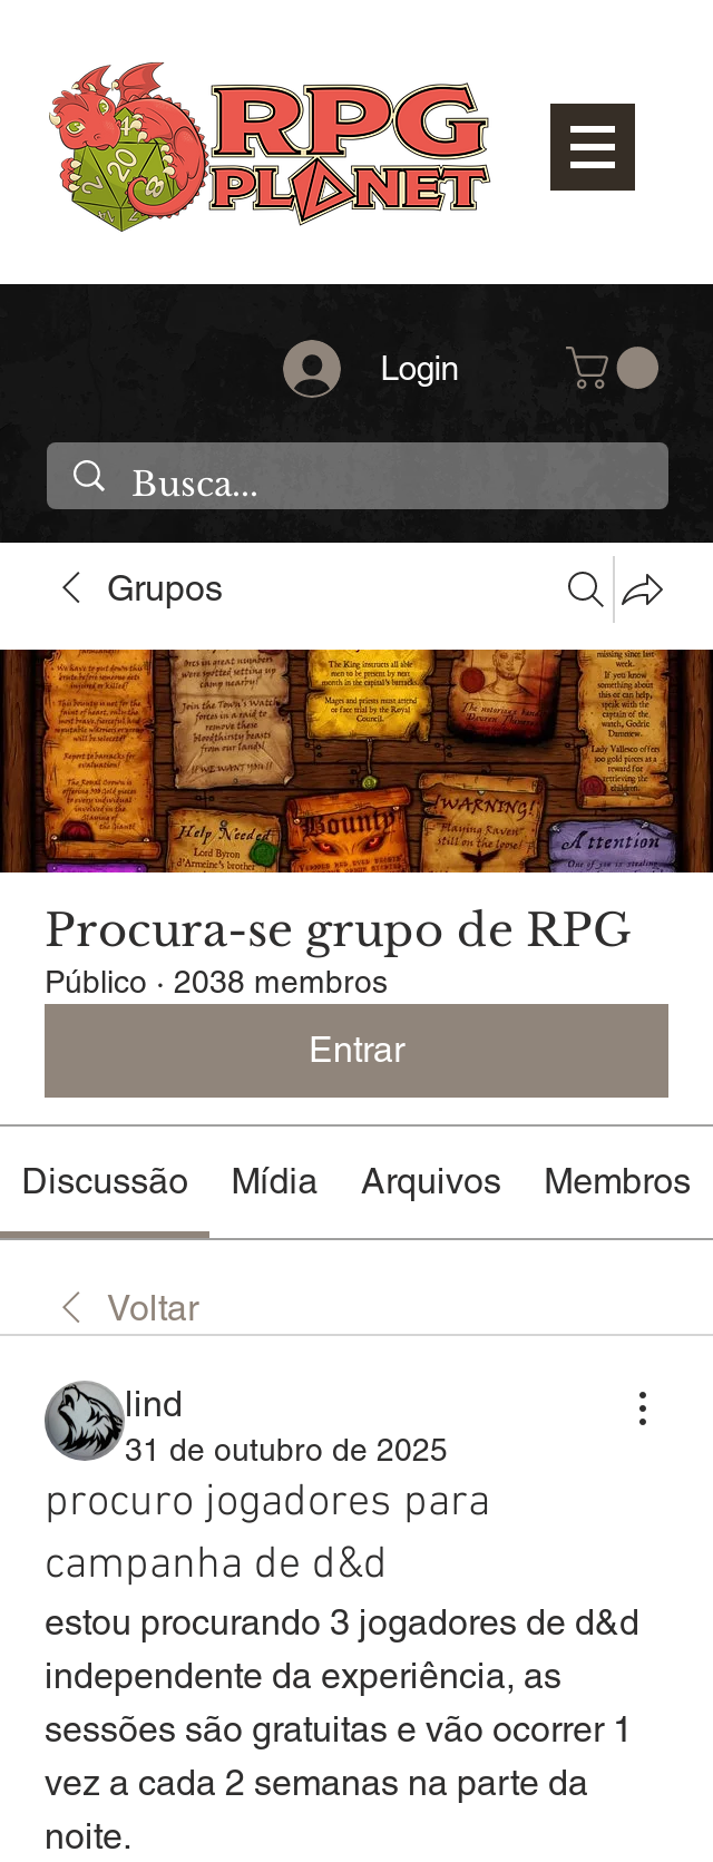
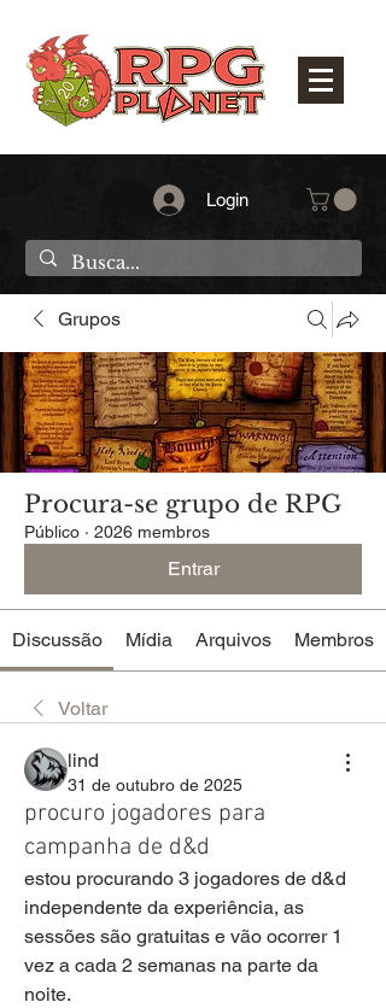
[45,963,388,999] Público · 2038 membros -> [24,522,210,541] Público · 2026 membros

